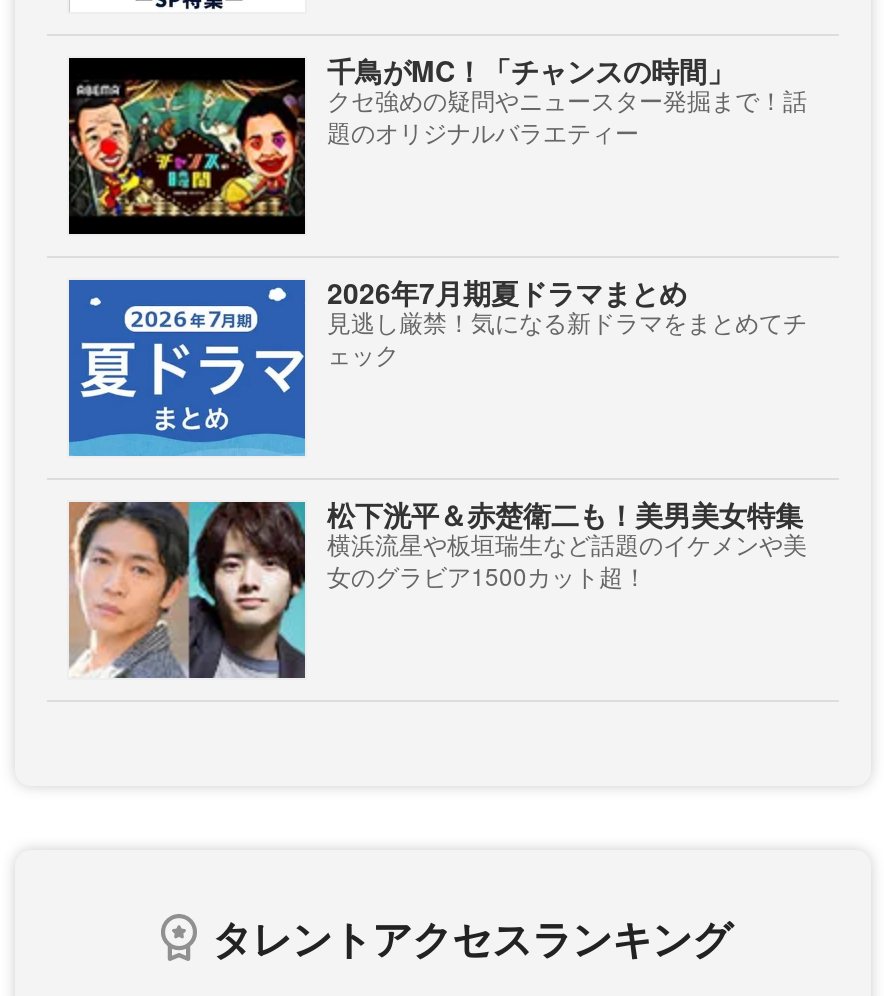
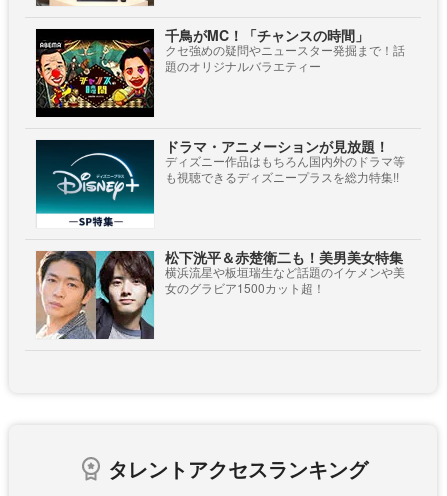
[67,272,807,458] [image] | 2026年7月期夏ドラマまとめ | 見逃し厳禁！気になる新ドラマをまとめてチ | ェック -> [35,136,405,228] [image] | ドラマ・アニメーションが見放題！ | ディズニー作品はもちろん国内外のドラマ等 | も視聴できるディズニープラスを総力特集!!

